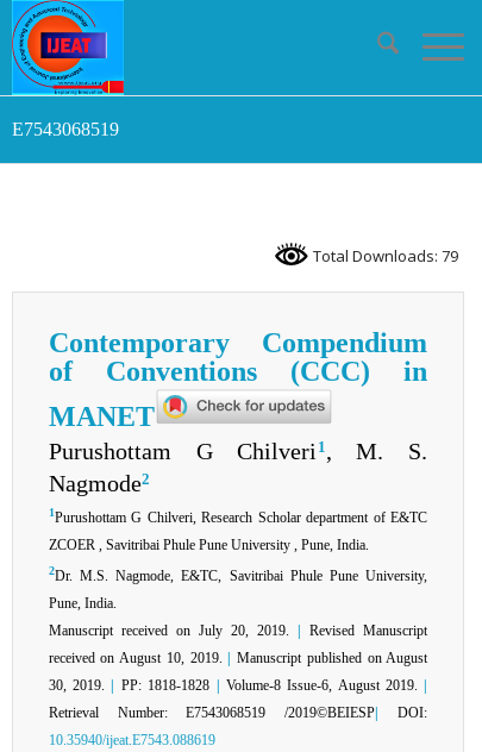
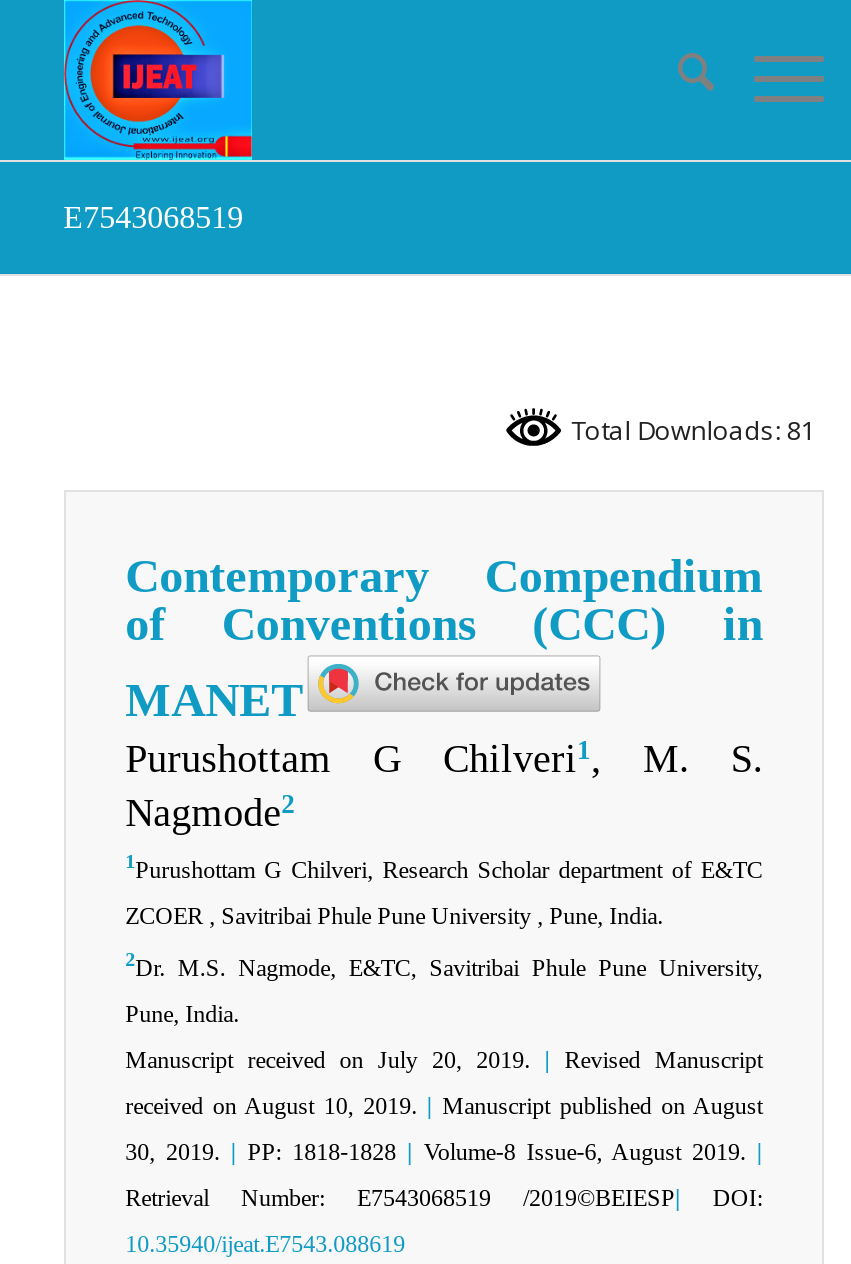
[310,245,459,266] Total Downloads: 79 -> [565,412,815,448] Total Downloads: 81

